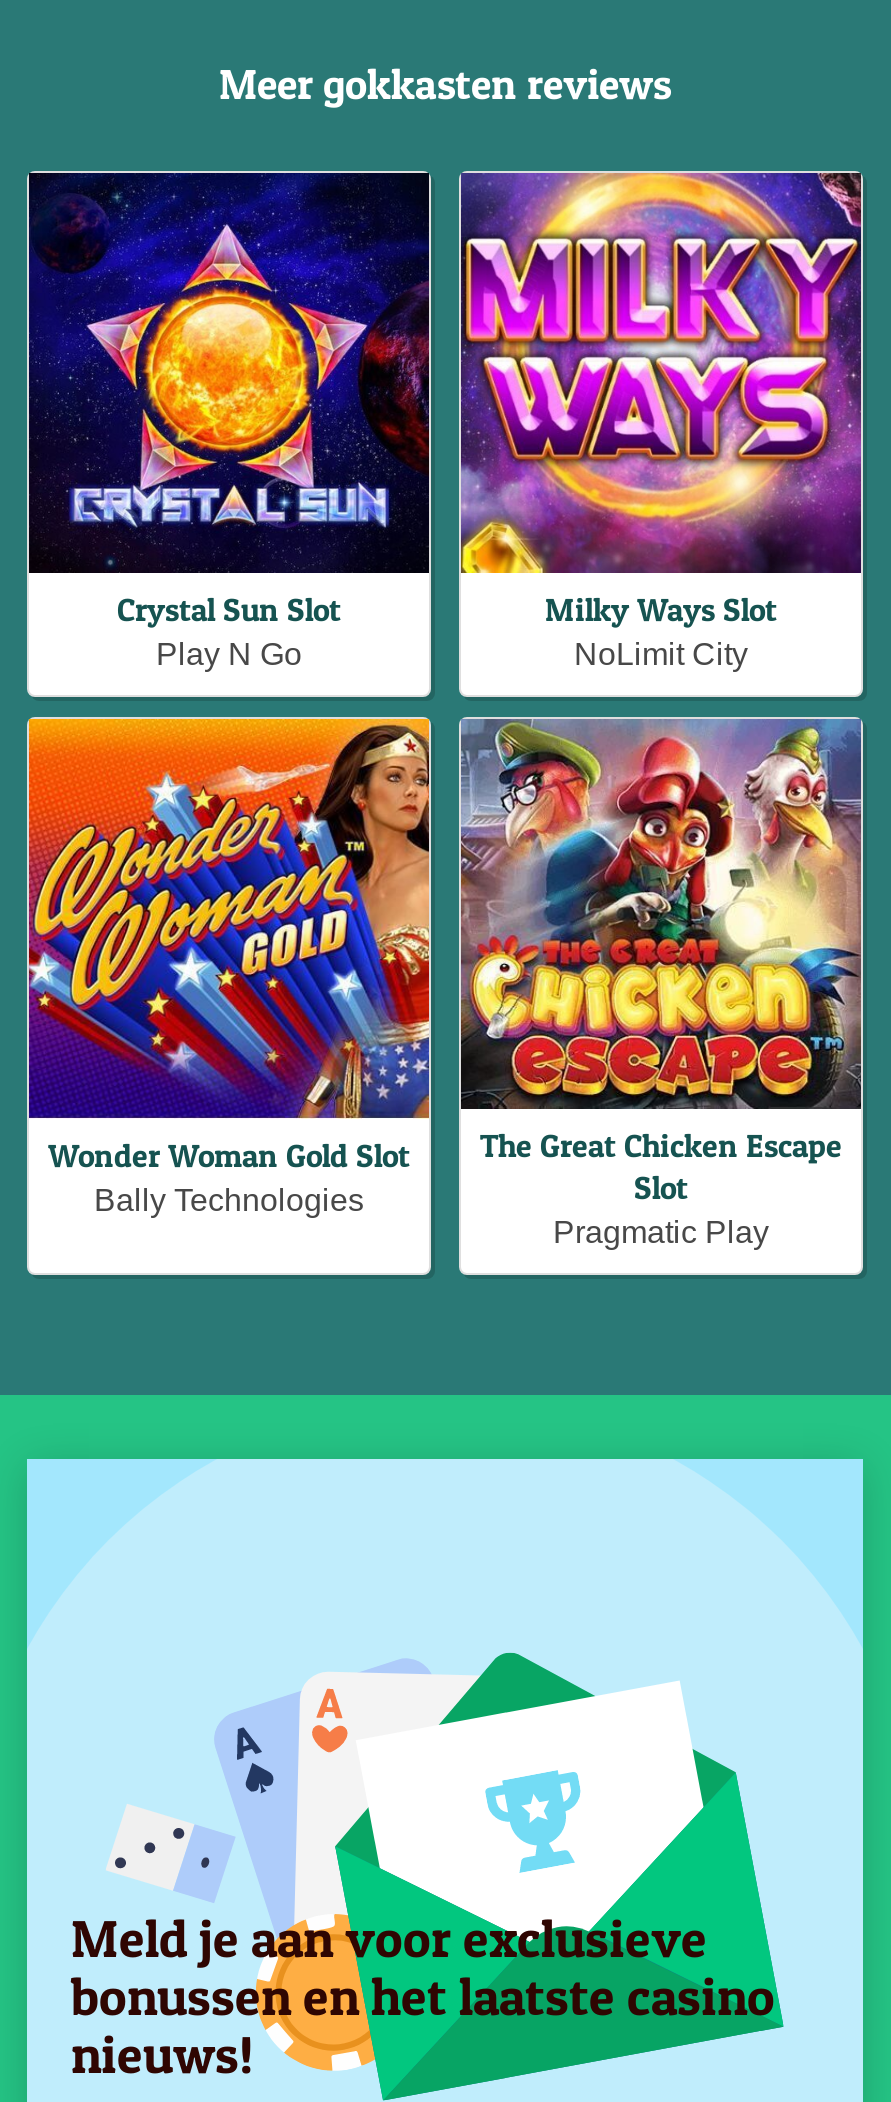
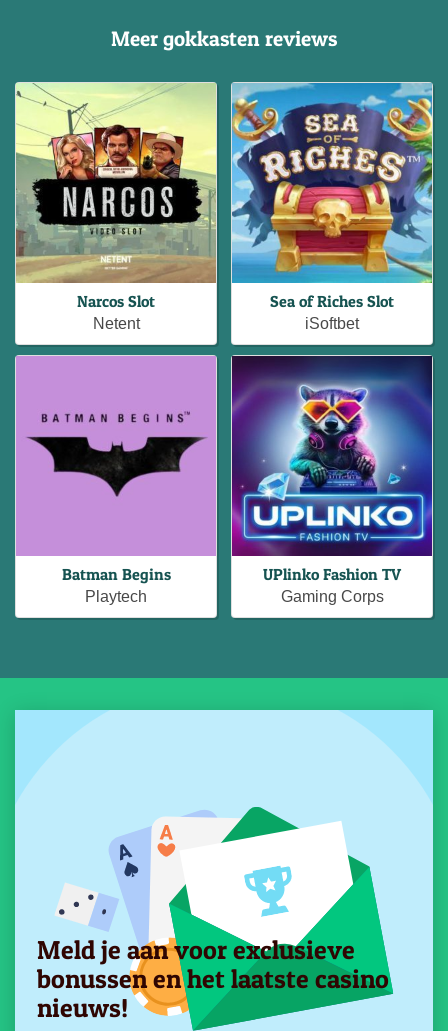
[29,173,431,671] [image] | Crystal Sun Slot | Play N Go -> [15,82,217,332] [image] | Narcos Slot | Netent
[459,171,863,671] [image] | Milky Ways Slot | NoLimit City -> [231,82,433,332] [image] | Sea of Riches Slot | iSoftbet
[27,717,431,1217] [image] | Wonder Woman Gold Slot | Bally Technologies -> [15,355,217,605] [image] | Batman Begins | Playtech
[459,717,863,1250] [image] | The Great Chicken Escape | Slot | Pragmatic Play -> [231,356,433,605] [image] | UPlinko Fashion TV | Gaming Corps

